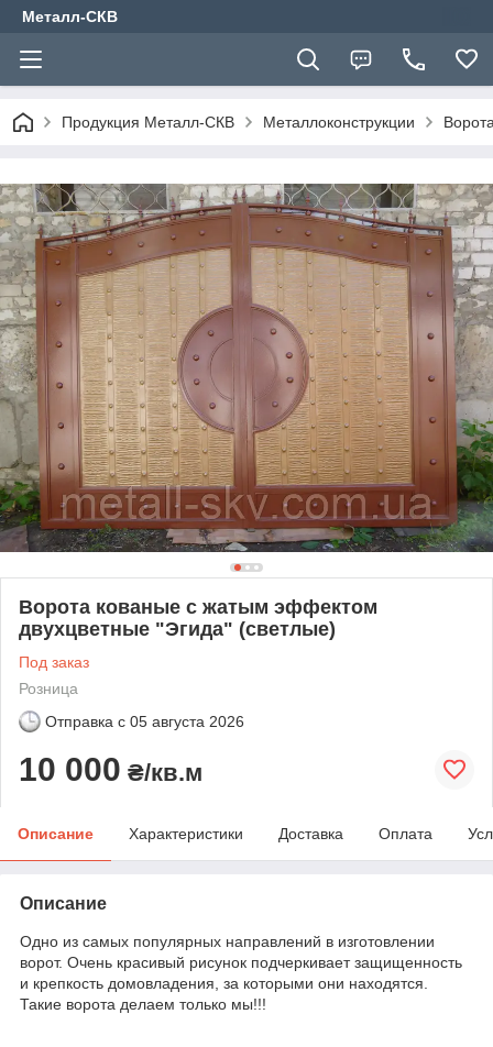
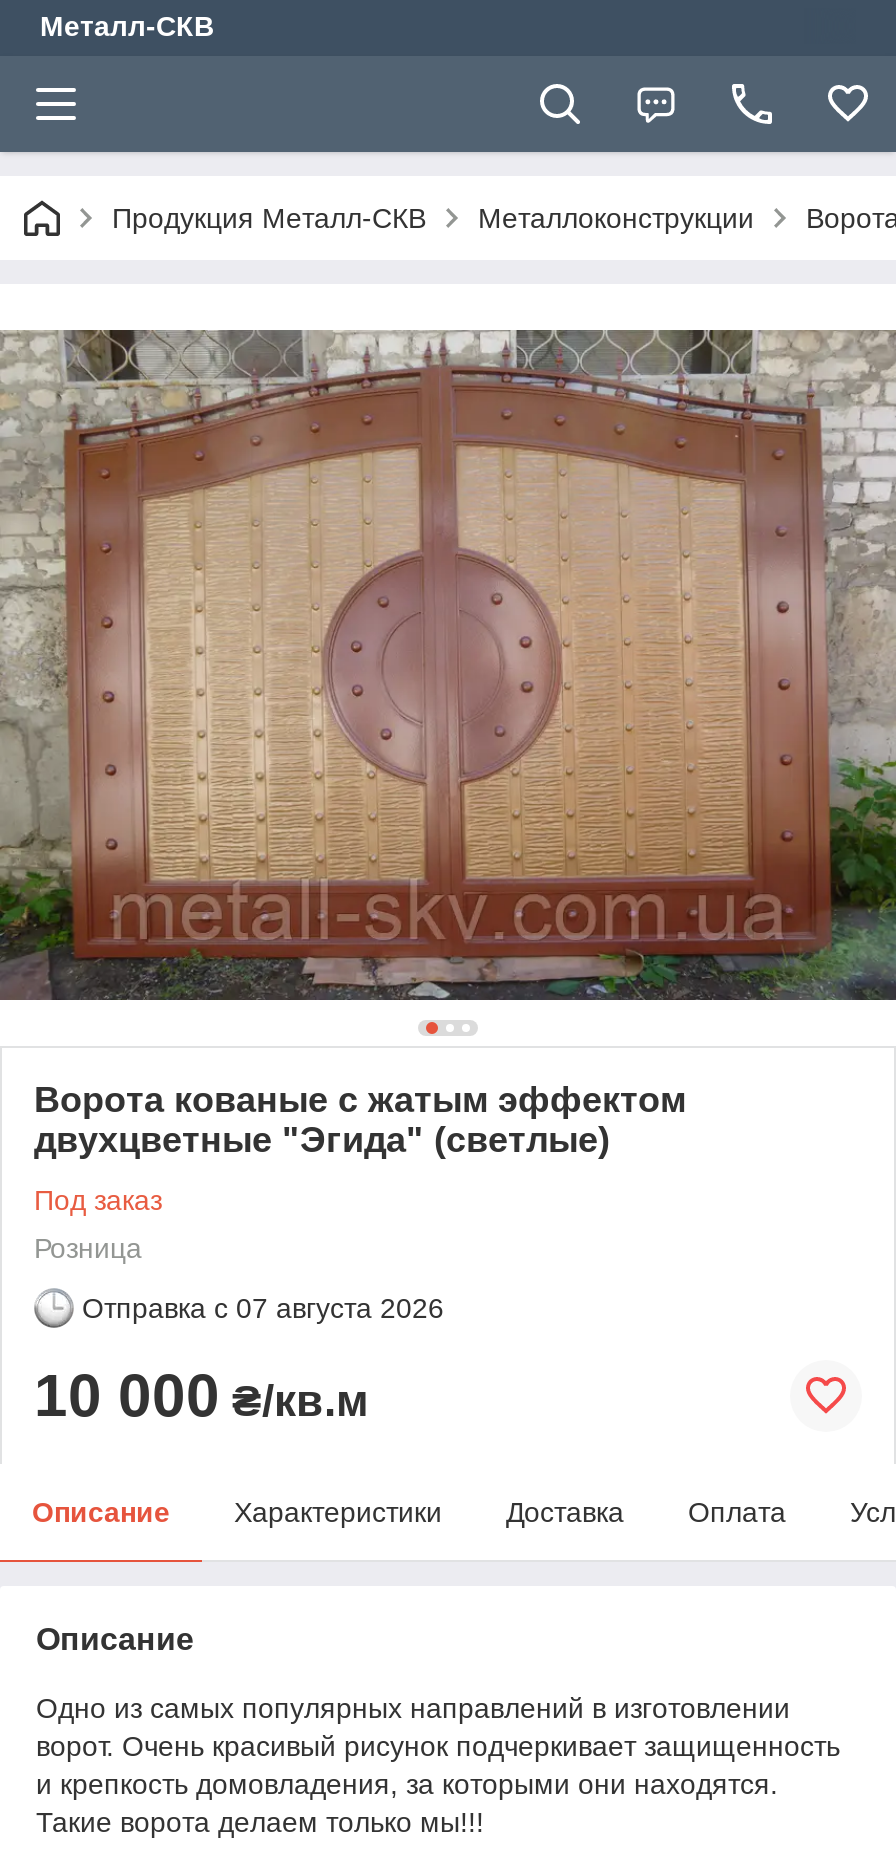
[45,712,244,730] Отправка с 05 августа 2026 -> [82,1292,444,1324] Отправка с 07 августа 2026

